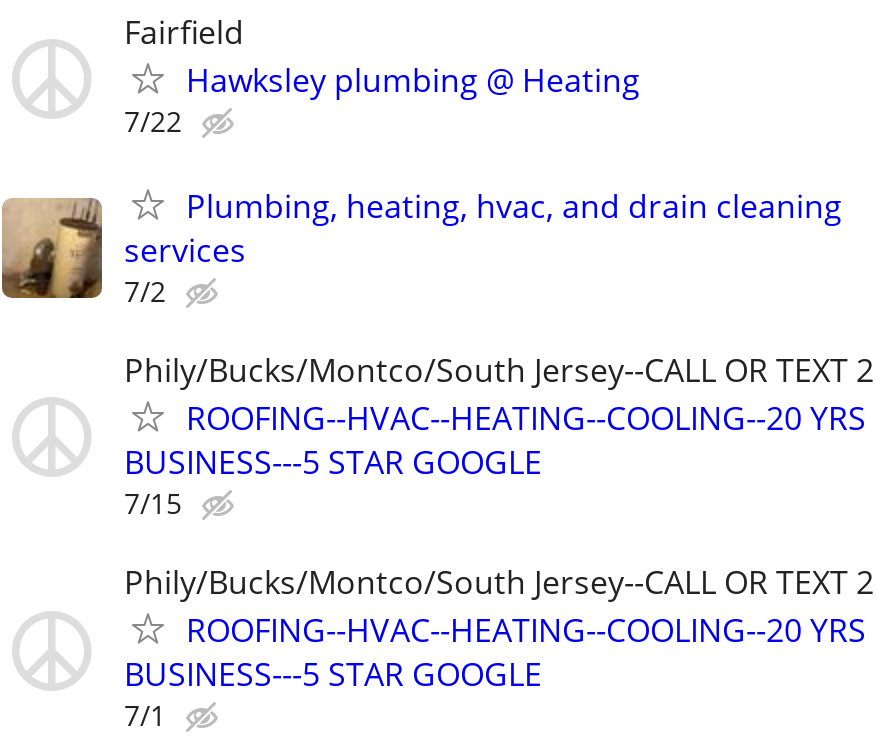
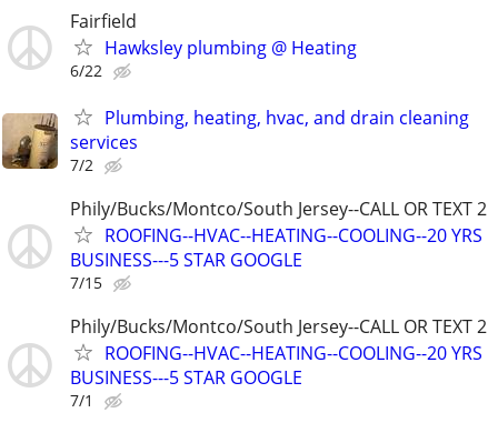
[124,103,182,141] 7/22 -> [70,60,102,81] 6/22

